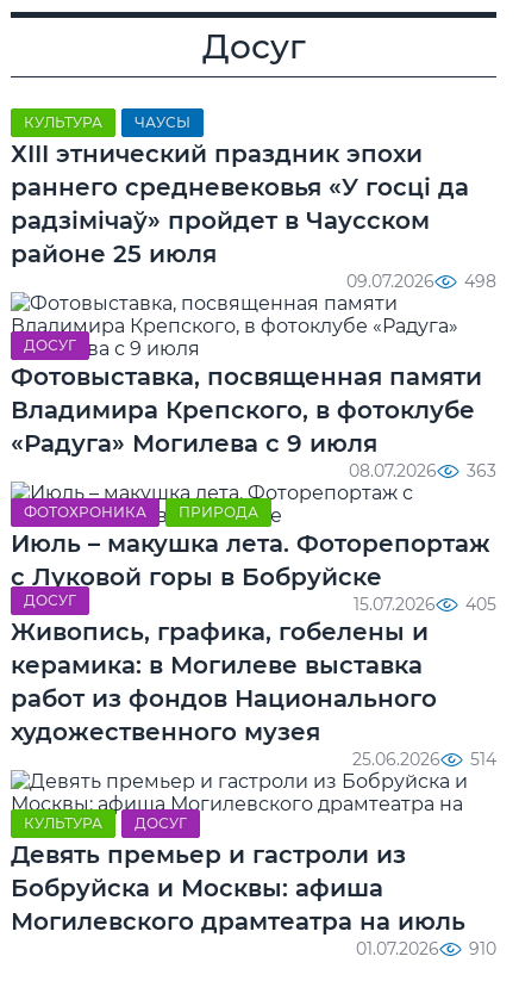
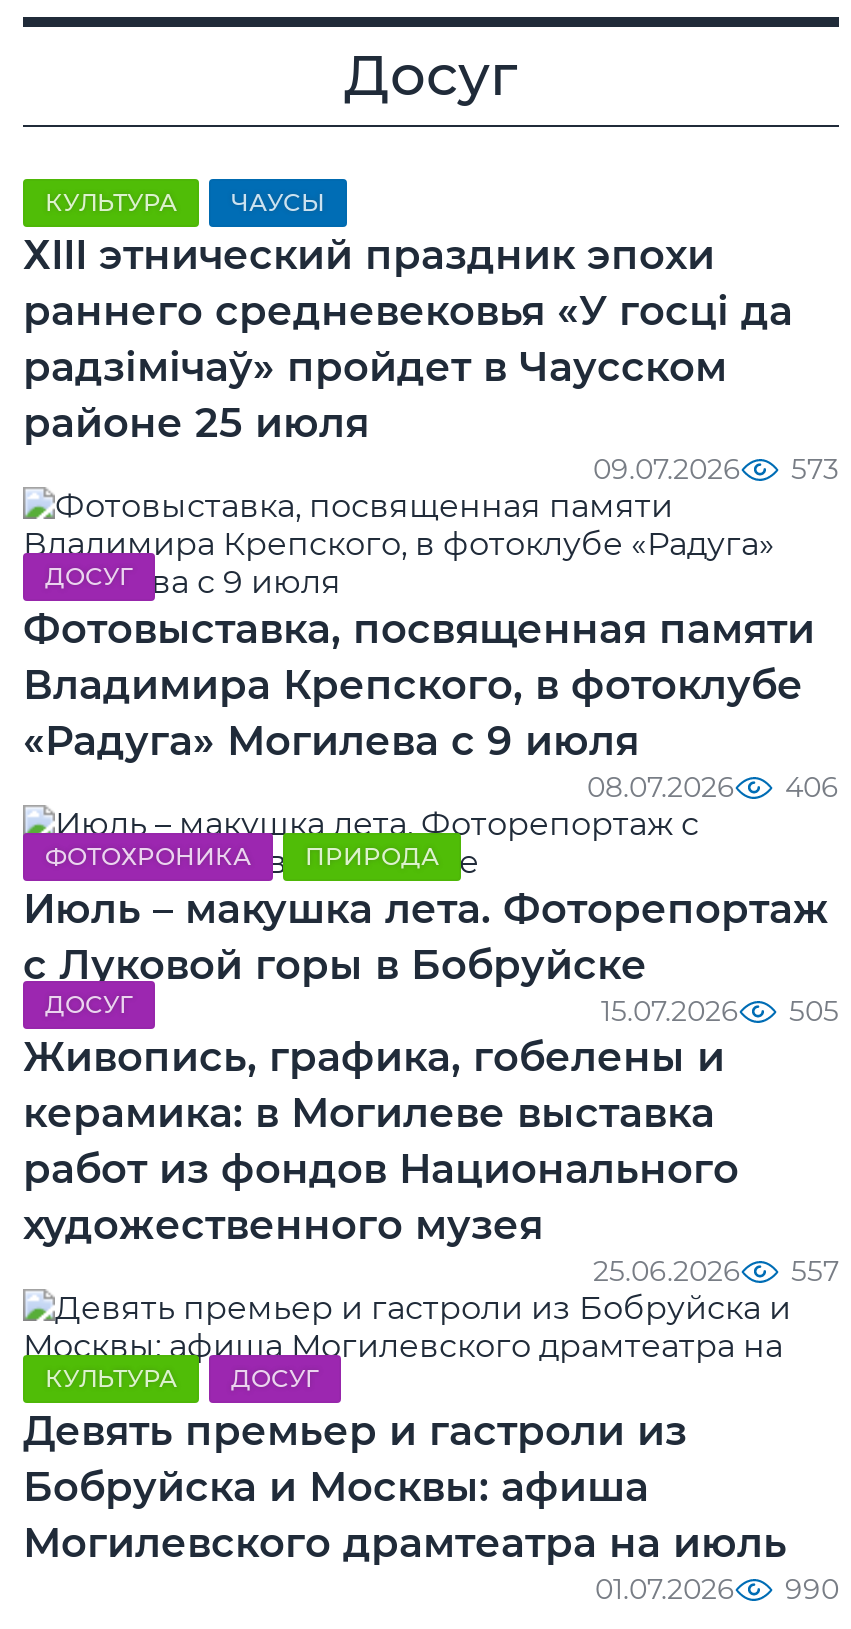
[346,271,496,292] 09.07.2026 498 -> [593,451,839,487] 09.07.2026 573
[349,460,496,482] 08.07.2026 363 -> [587,769,839,805] 08.07.2026 406
[354,594,496,615] 15.07.2026 405 -> [601,993,839,1029] 15.07.2026 505
[352,749,496,770] 25.06.2026 514 -> [593,1253,839,1289] 25.06.2026 557
[356,938,496,960] 01.07.2026 910 -> [595,1571,839,1607] 01.07.2026 990

